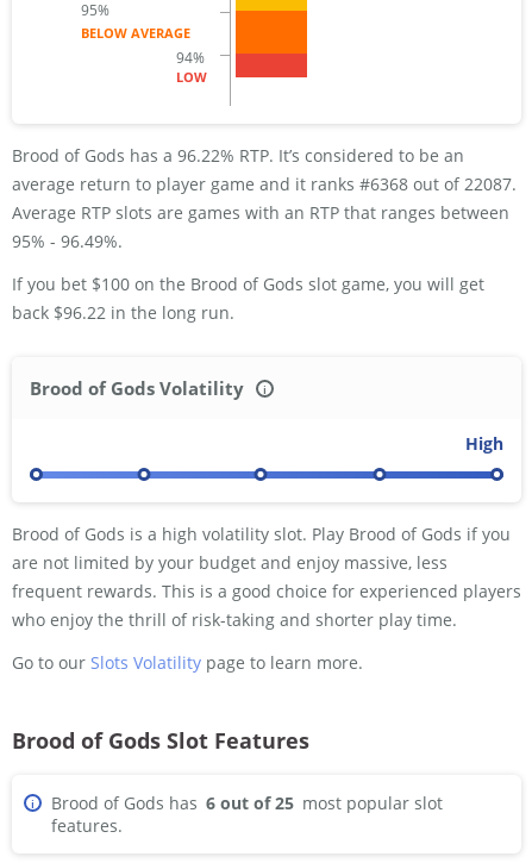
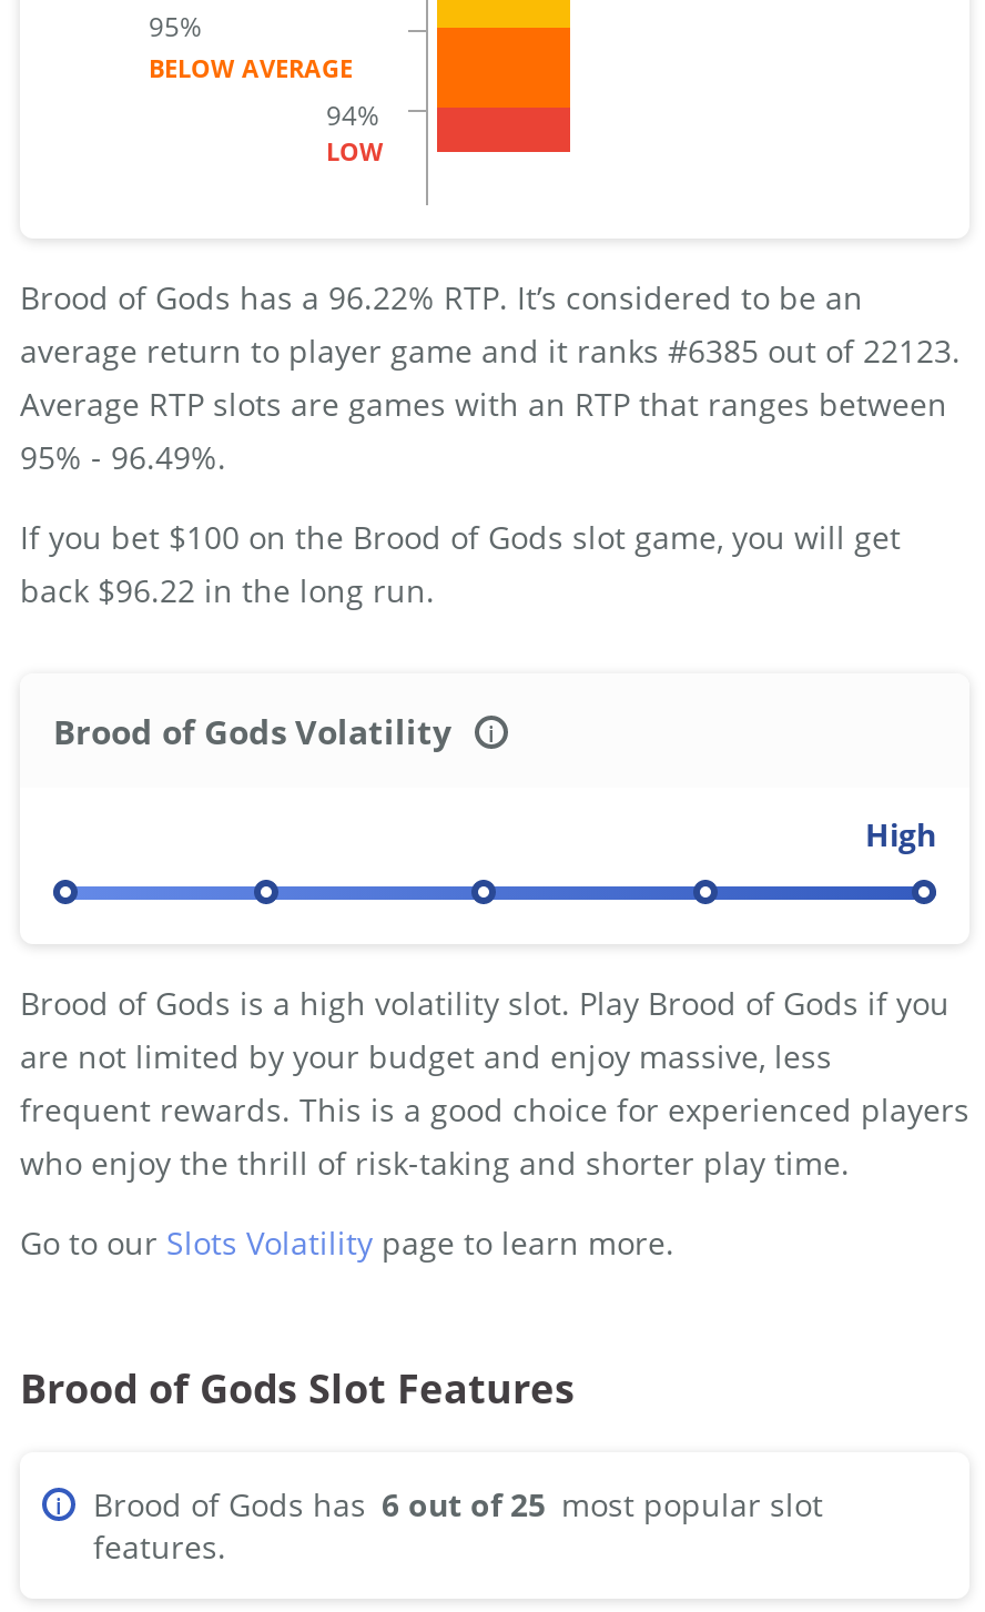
[12,172,517,195] average return to player game and it ranks #6368 out of 22087. -> [20,328,961,371] average return to player game and it ranks #6385 out of 22123.

